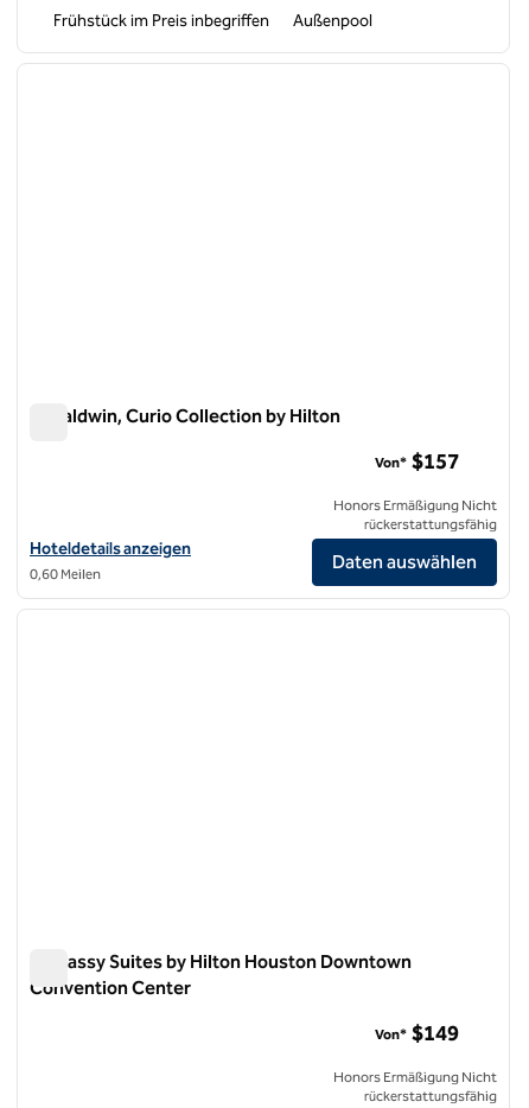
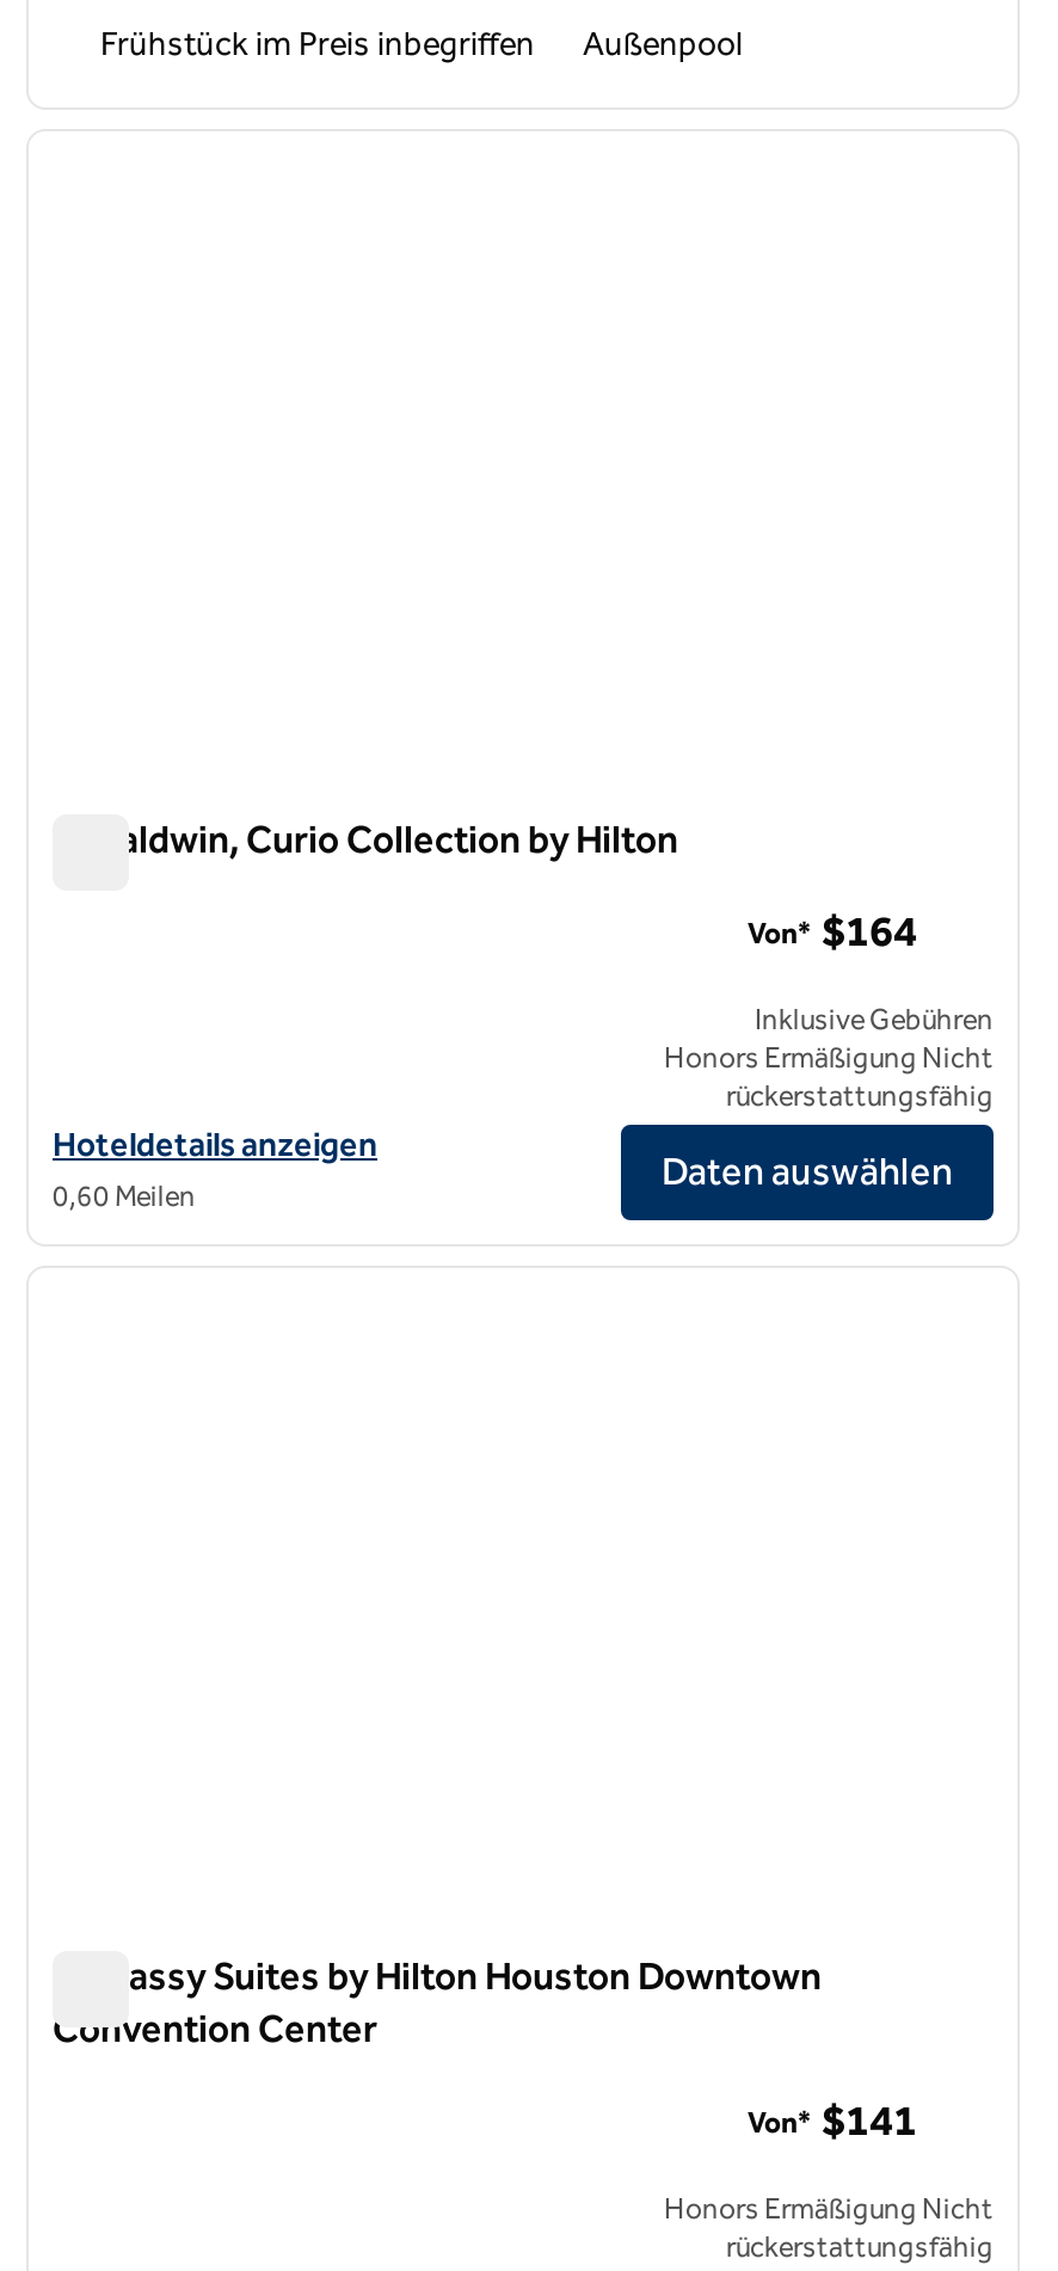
[375,449,459,475] Von* $157 -> [748,906,994,1036] Von* $164 | Inklusive Gebühren
[375,1021,459,1047] Von* $149 -> [748,2095,917,2148] Von* $141

